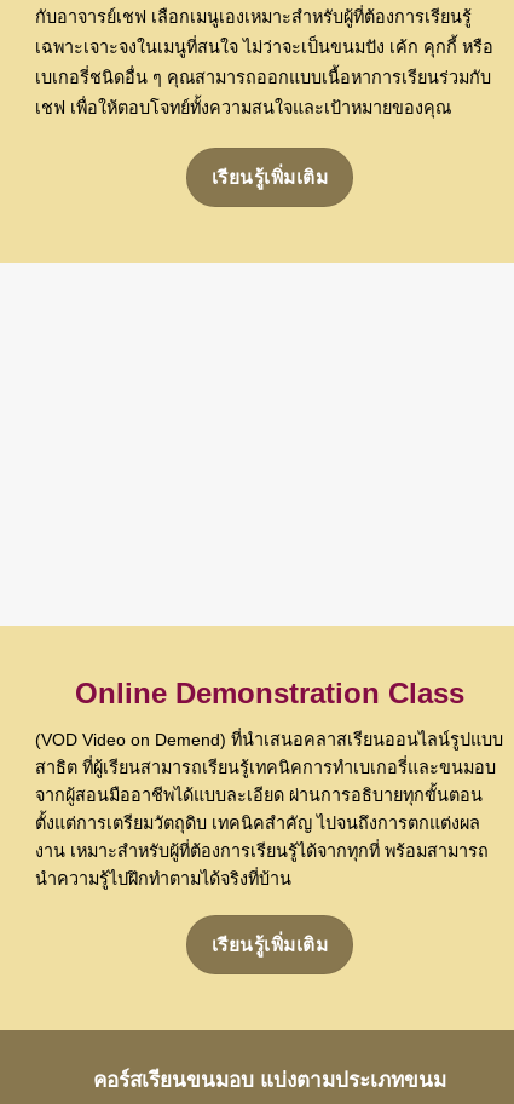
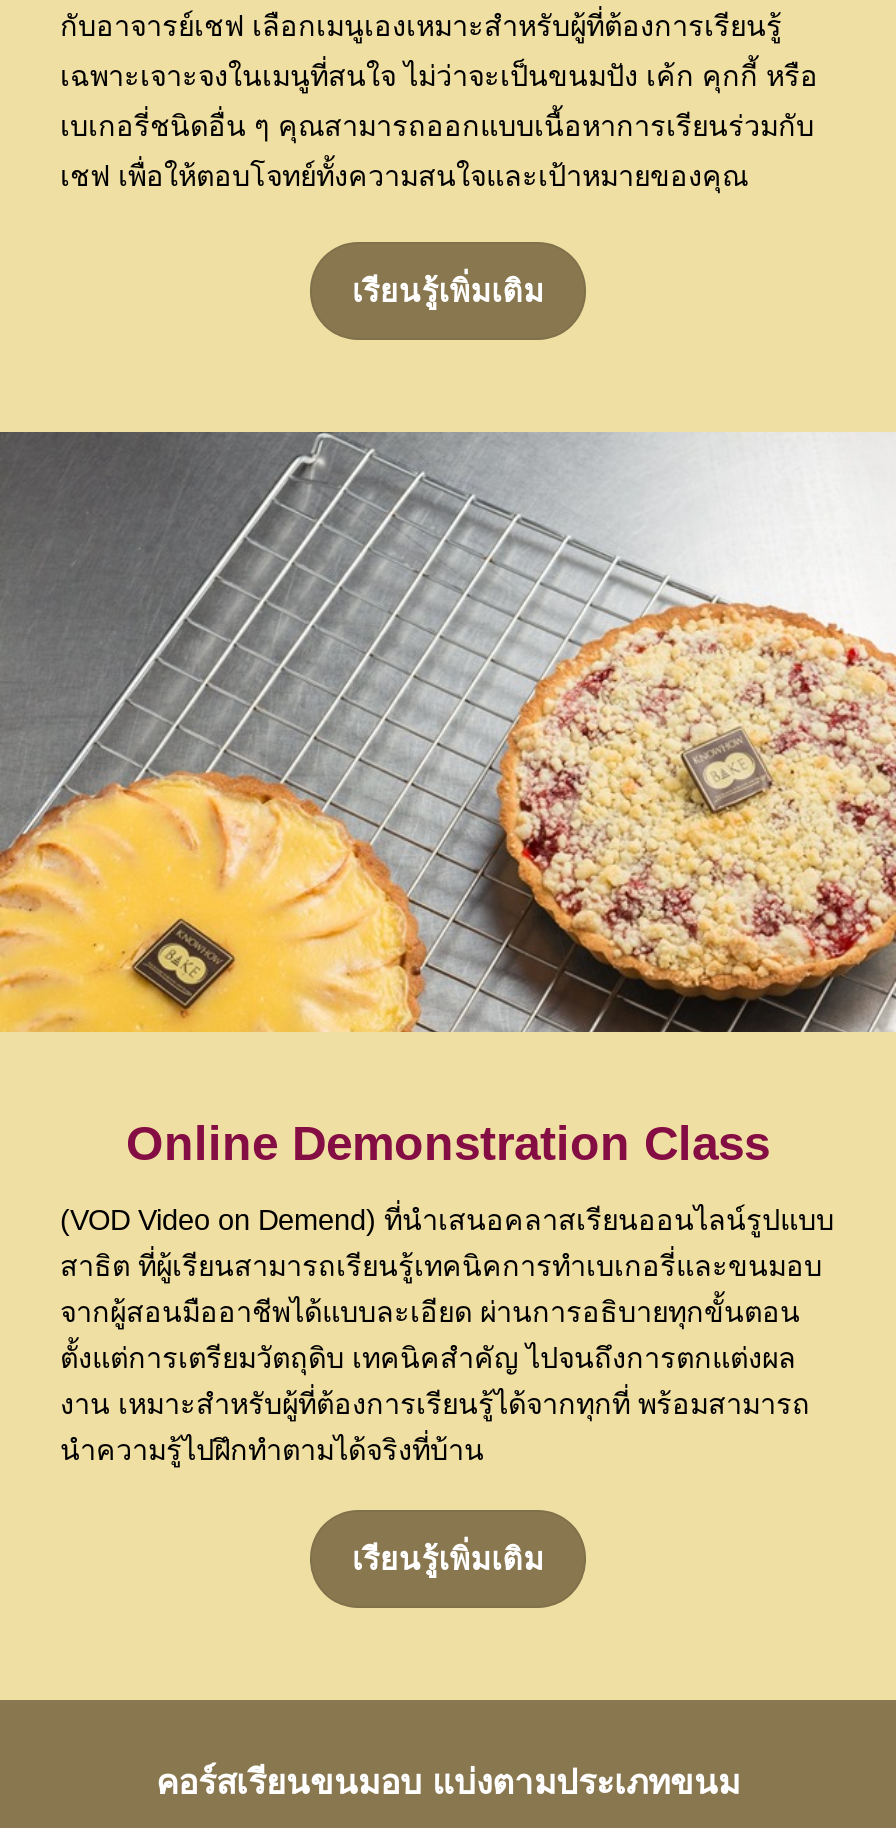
none -> [6,430,890,1034] [image]

